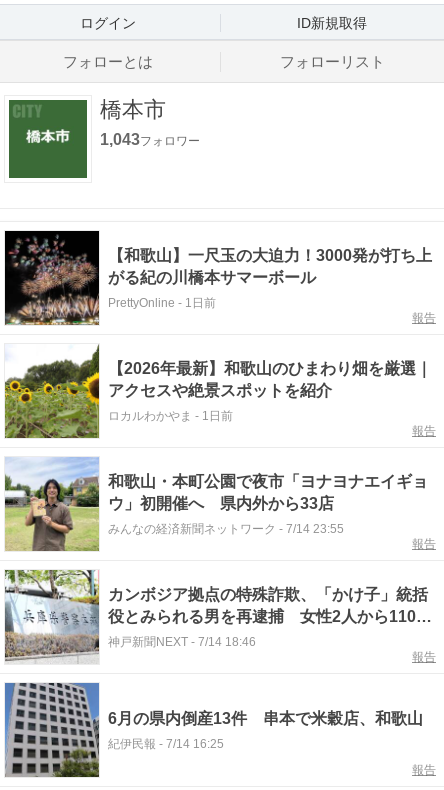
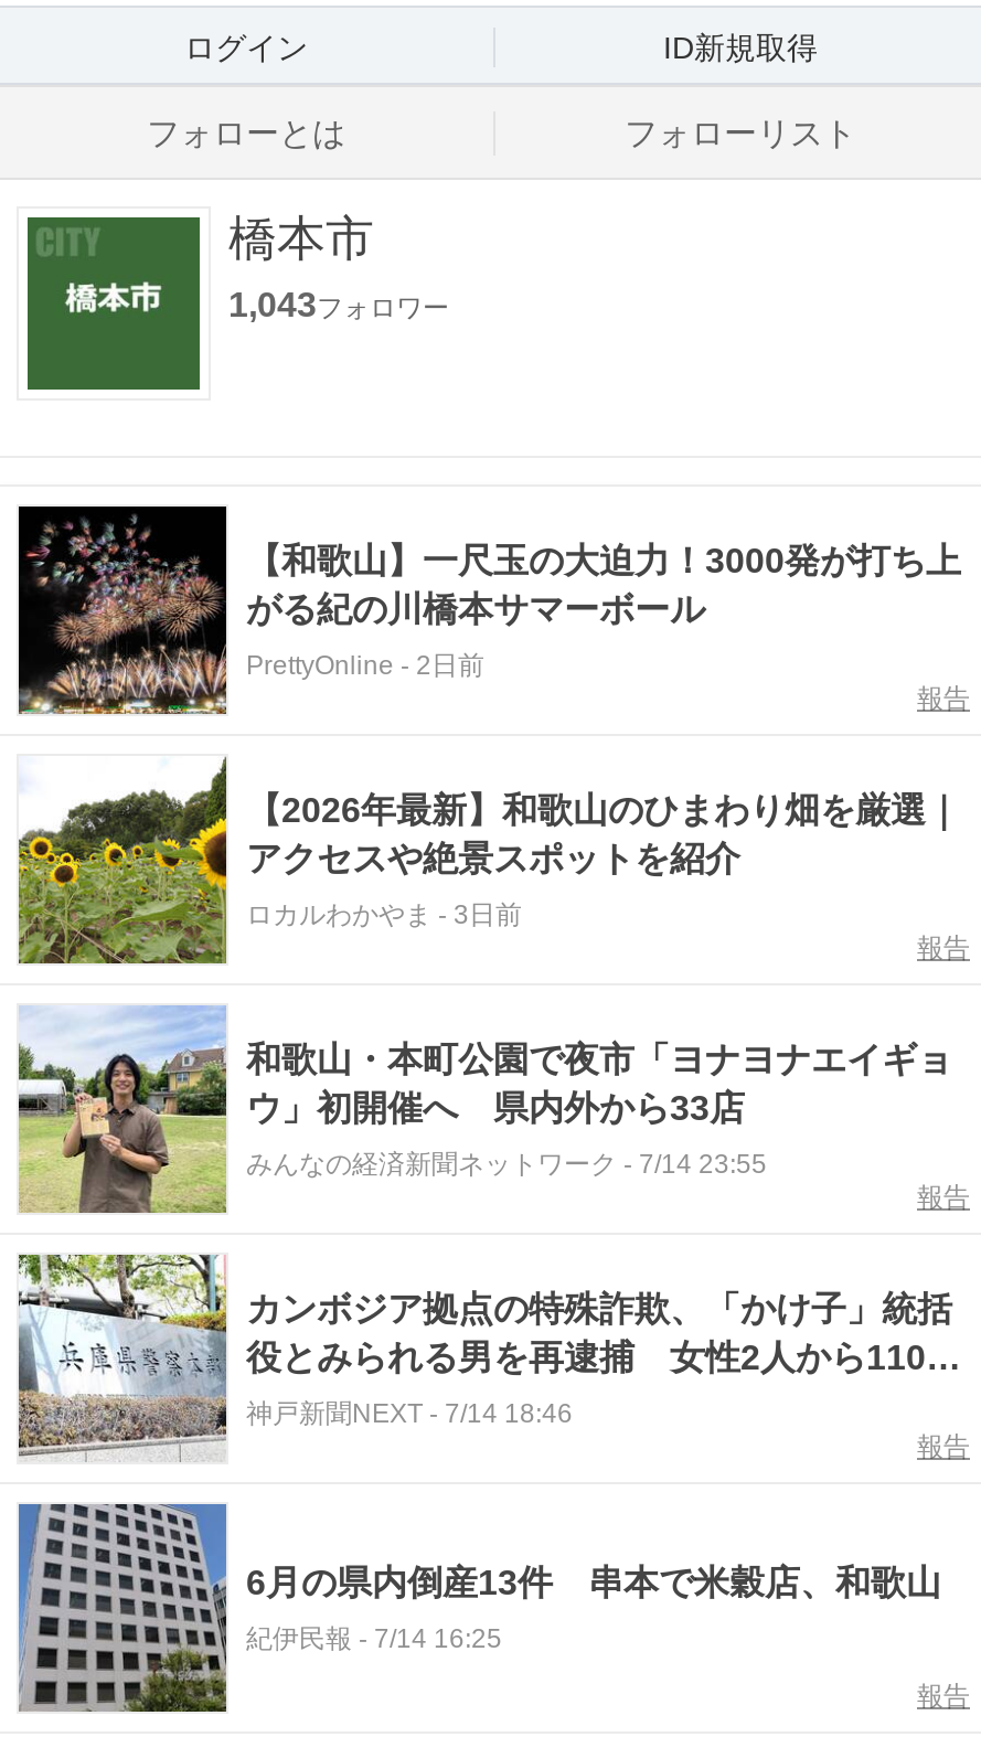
[108,296,216,310] PrettyOnline - 1日前 -> [246,650,484,681] PrettyOnline - 2日前
[108,409,233,423] ロカルわかやま- 1日前 -> [246,899,522,930] ロカルわかやま- 3日前

